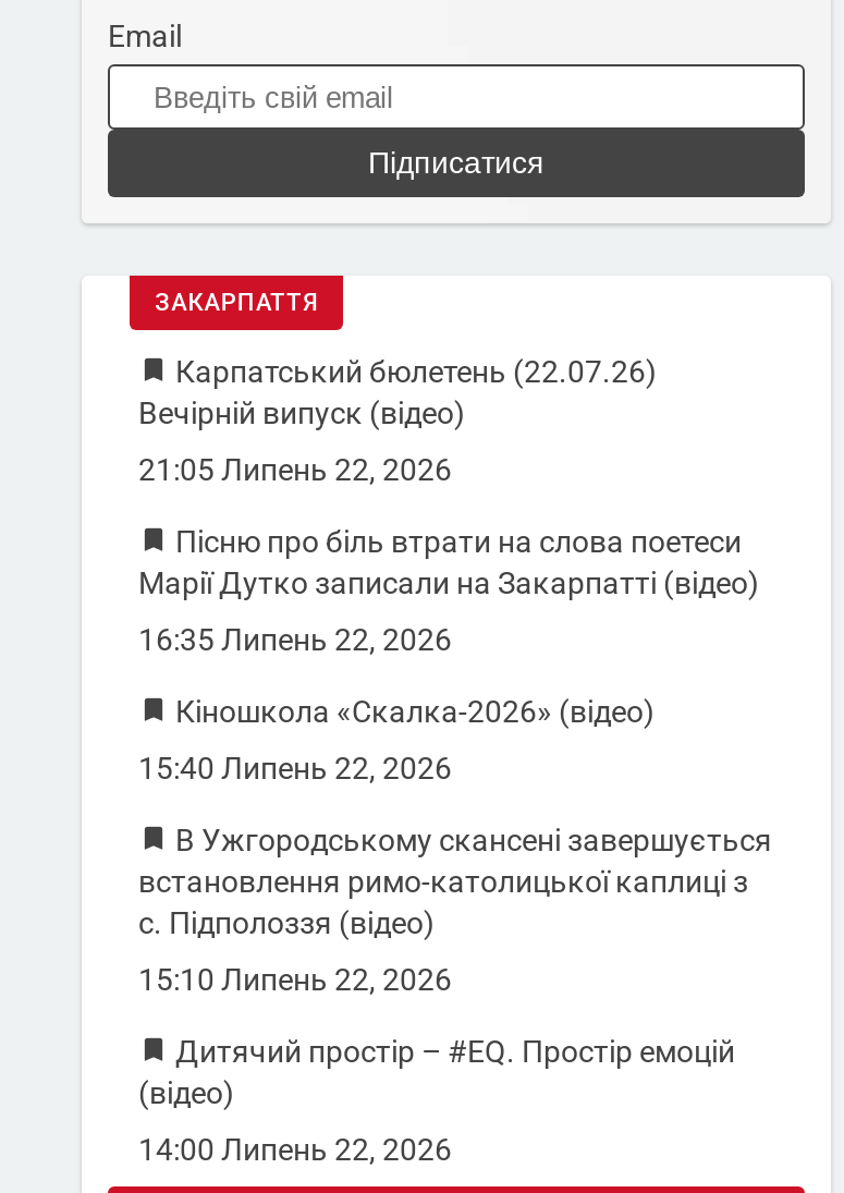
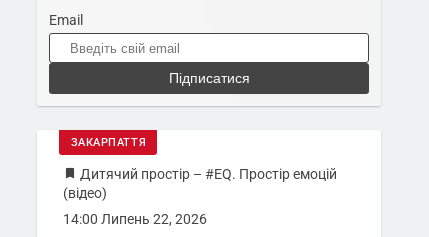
[138,355,772,998] Карпатський бюлетень (22.07.26) | Вечірній випуск (відео) | 21:05 Липень 22, 2026 | Пісню про біль втрати на слова поетеси | Марії Дутко записали на Закарпатті (відео) | 16:35 Липень 22, 2026 | Кіношкола «Скалка-2026» (відео) | 15:40 Липень 22, 2026 | В Ужгородському скансені завершується | встановлення римо-католицької каплиці з | с. Підполоззя (відео) | 15:10 Липень 22, 2026 -> none

